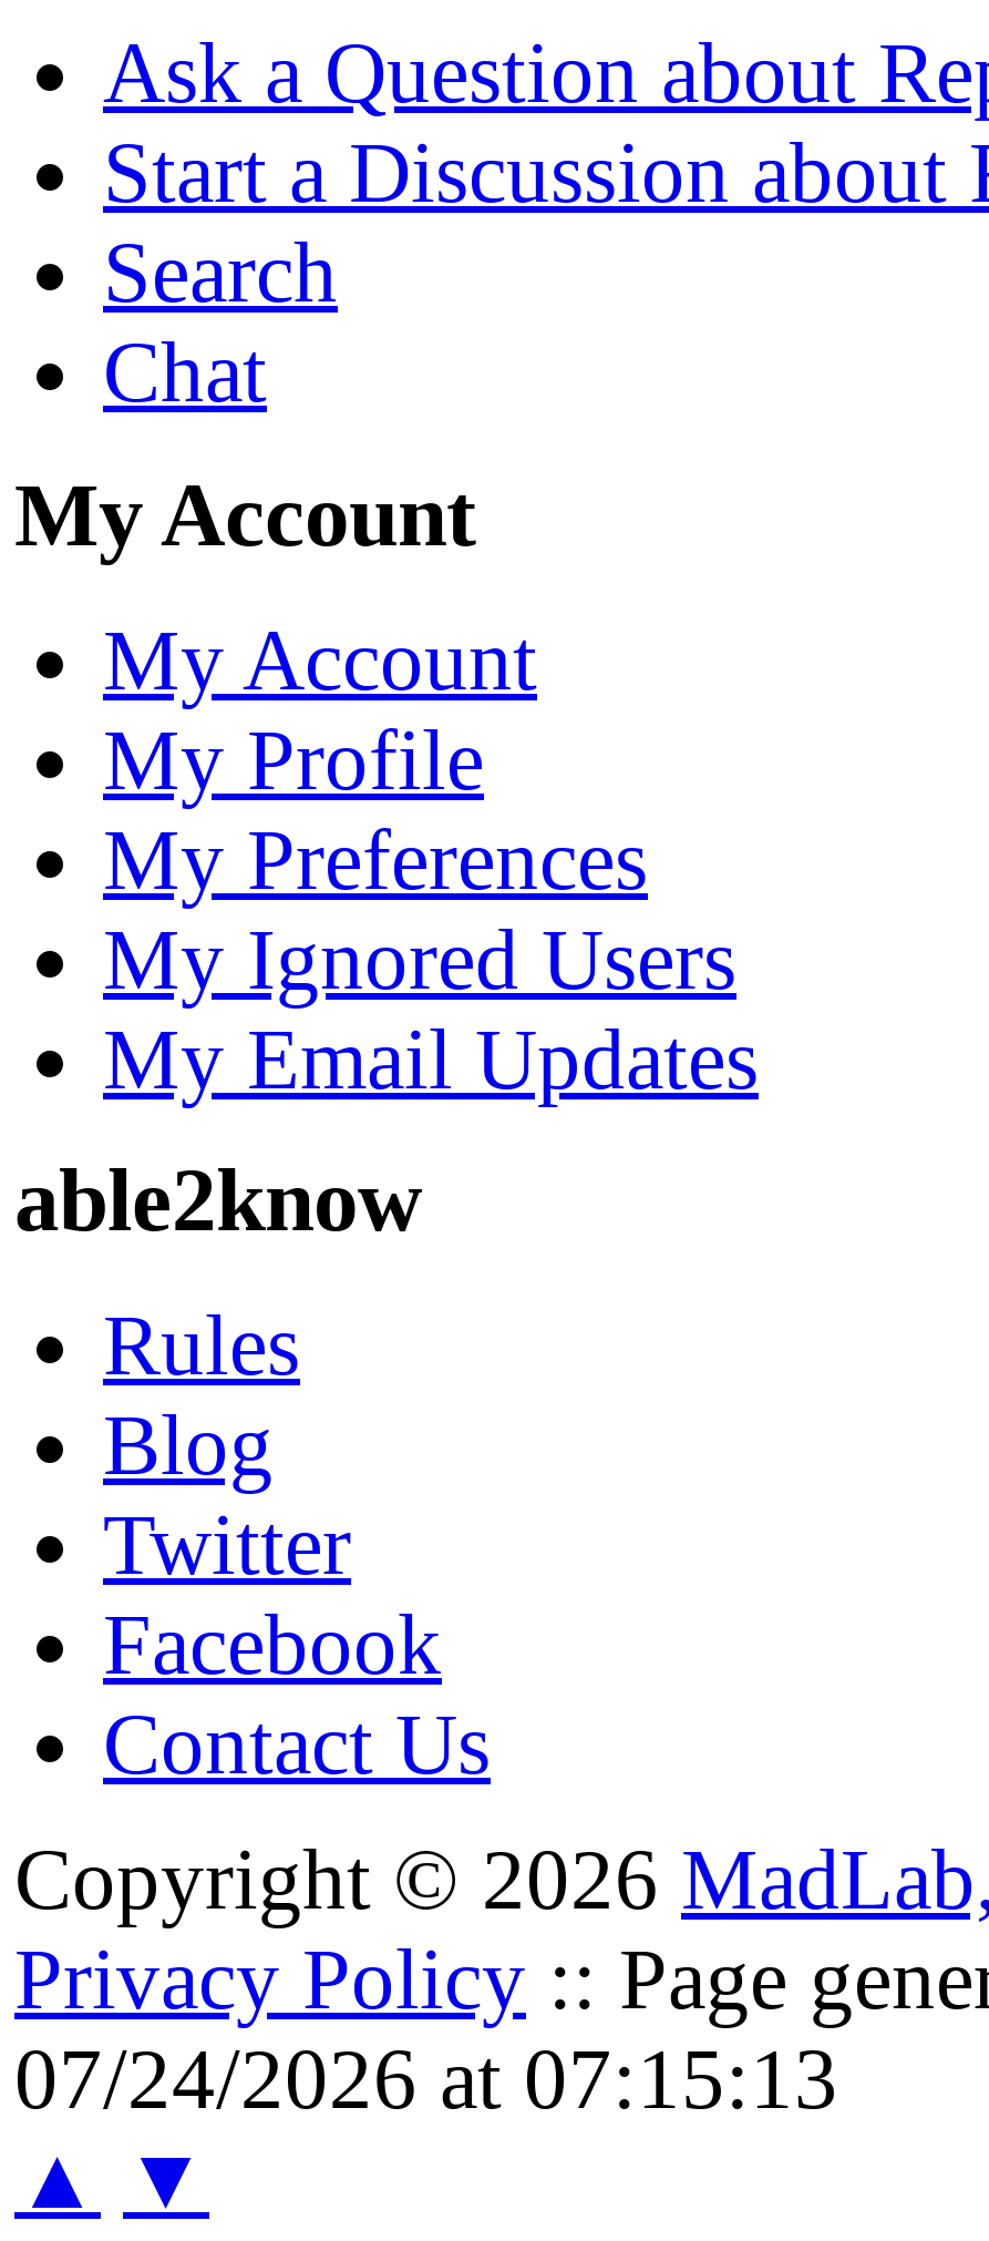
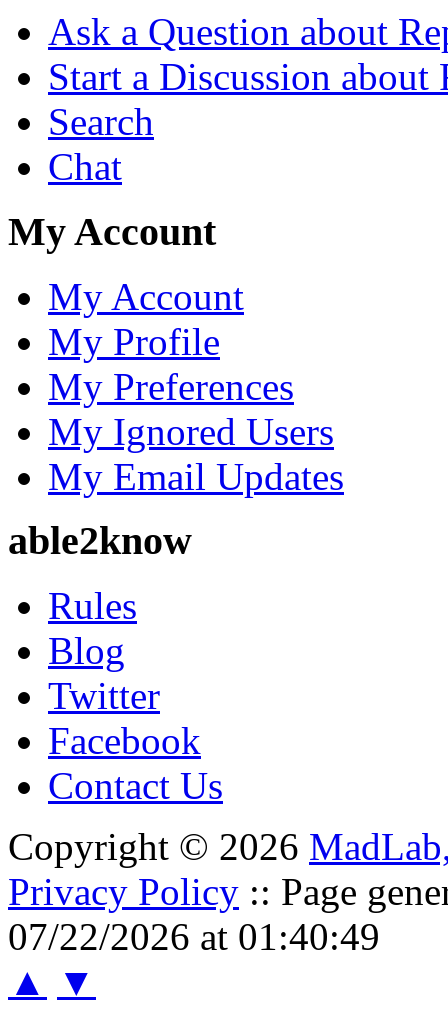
[14,2031,838,2126] 07/24/2026 at 07:15:13 -> [8,915,380,958] 07/22/2026 at 01:40:49

